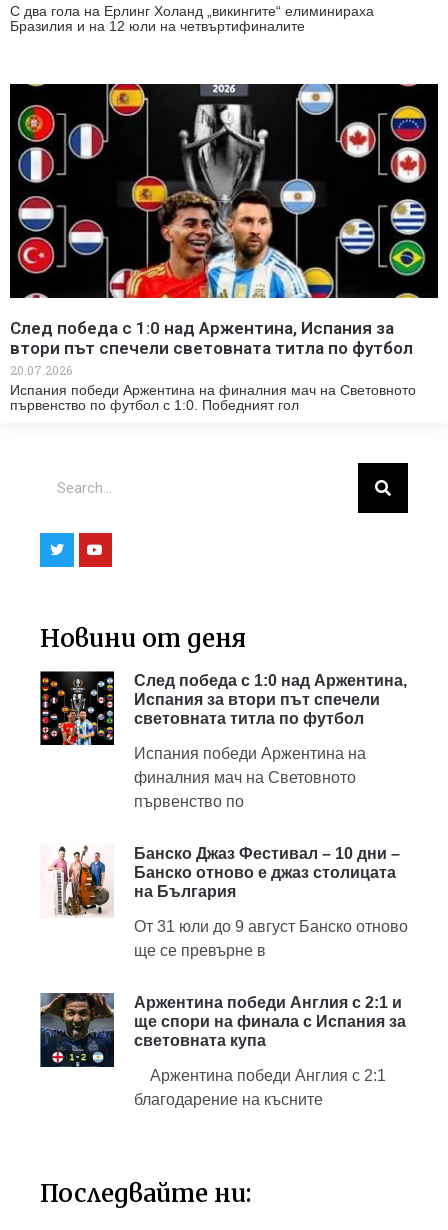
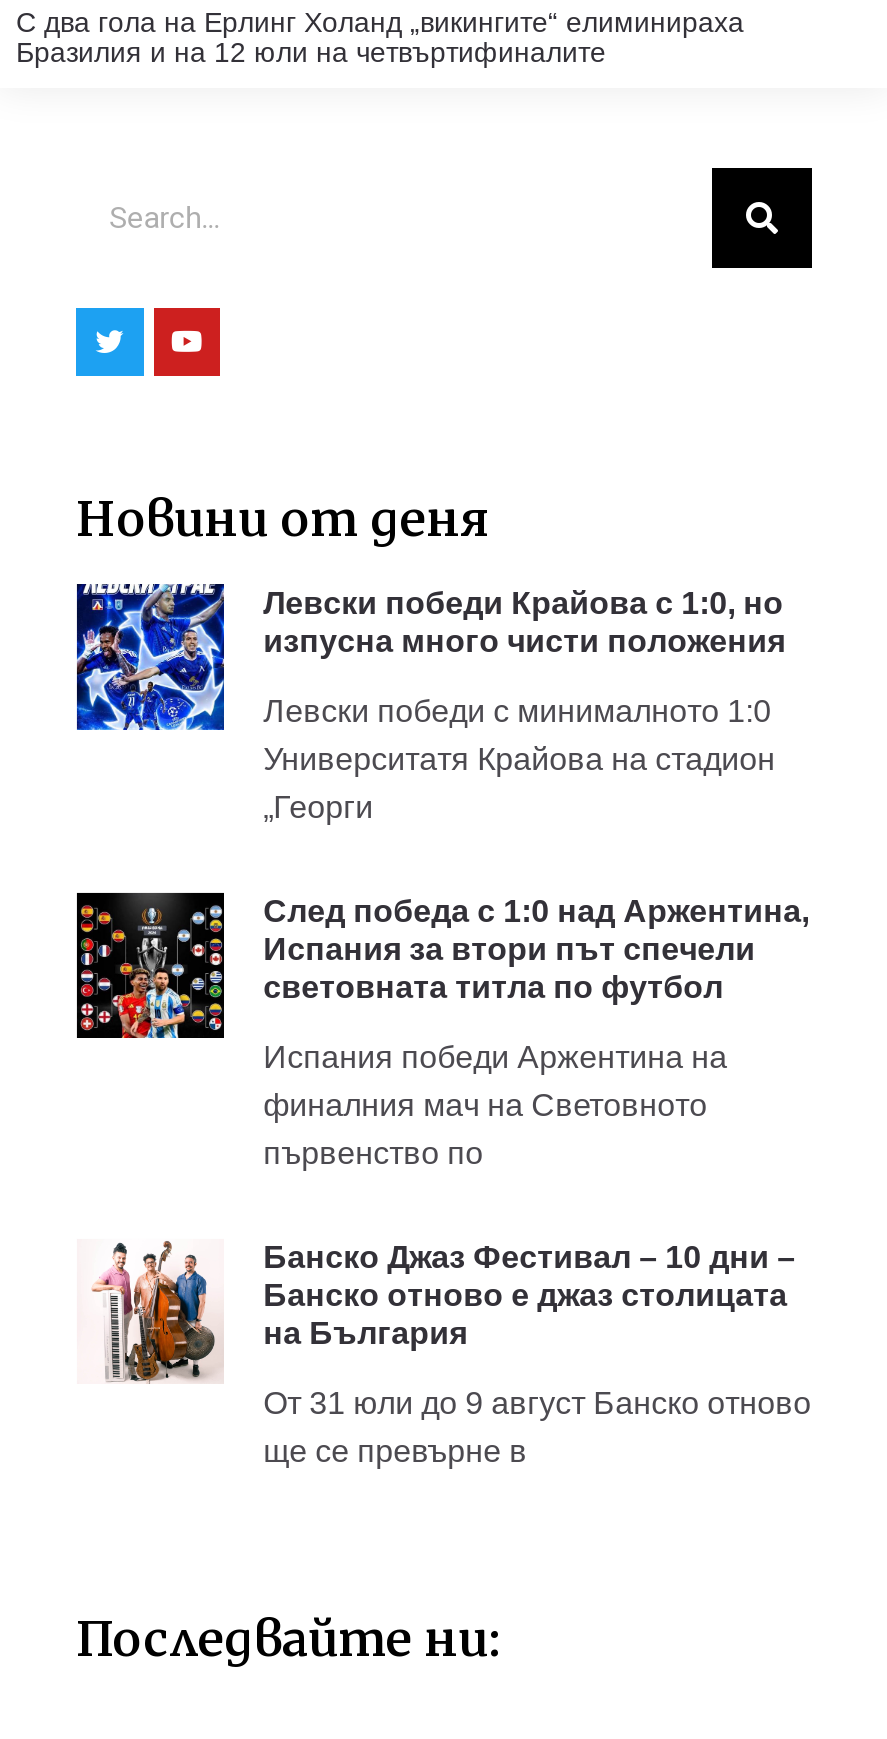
[9,83,439,413] [image] | След победа с 1:0 над Аржентина, Испания за | втори път спечели световната титла по футбол | 20.07.2026 | Испания победи Аржентина на финалния мач на Световното | първенство по футбол с 1:0. Победният гол -> none
none -> [74,584,785,824] [image] | Левски победи Крайова с 1:0, но | изпусна много чисти положения | Левски победи с минималното 1:0 | Университатя Крайова на стадион | „Георги
[39,992,406,1108] [image] | Аржентина победи Англия с 2:1 и | ще спори на финала с Испания за | световната купа | Аржентина победи Англия с 2:1 | благодарение на късните -> none

